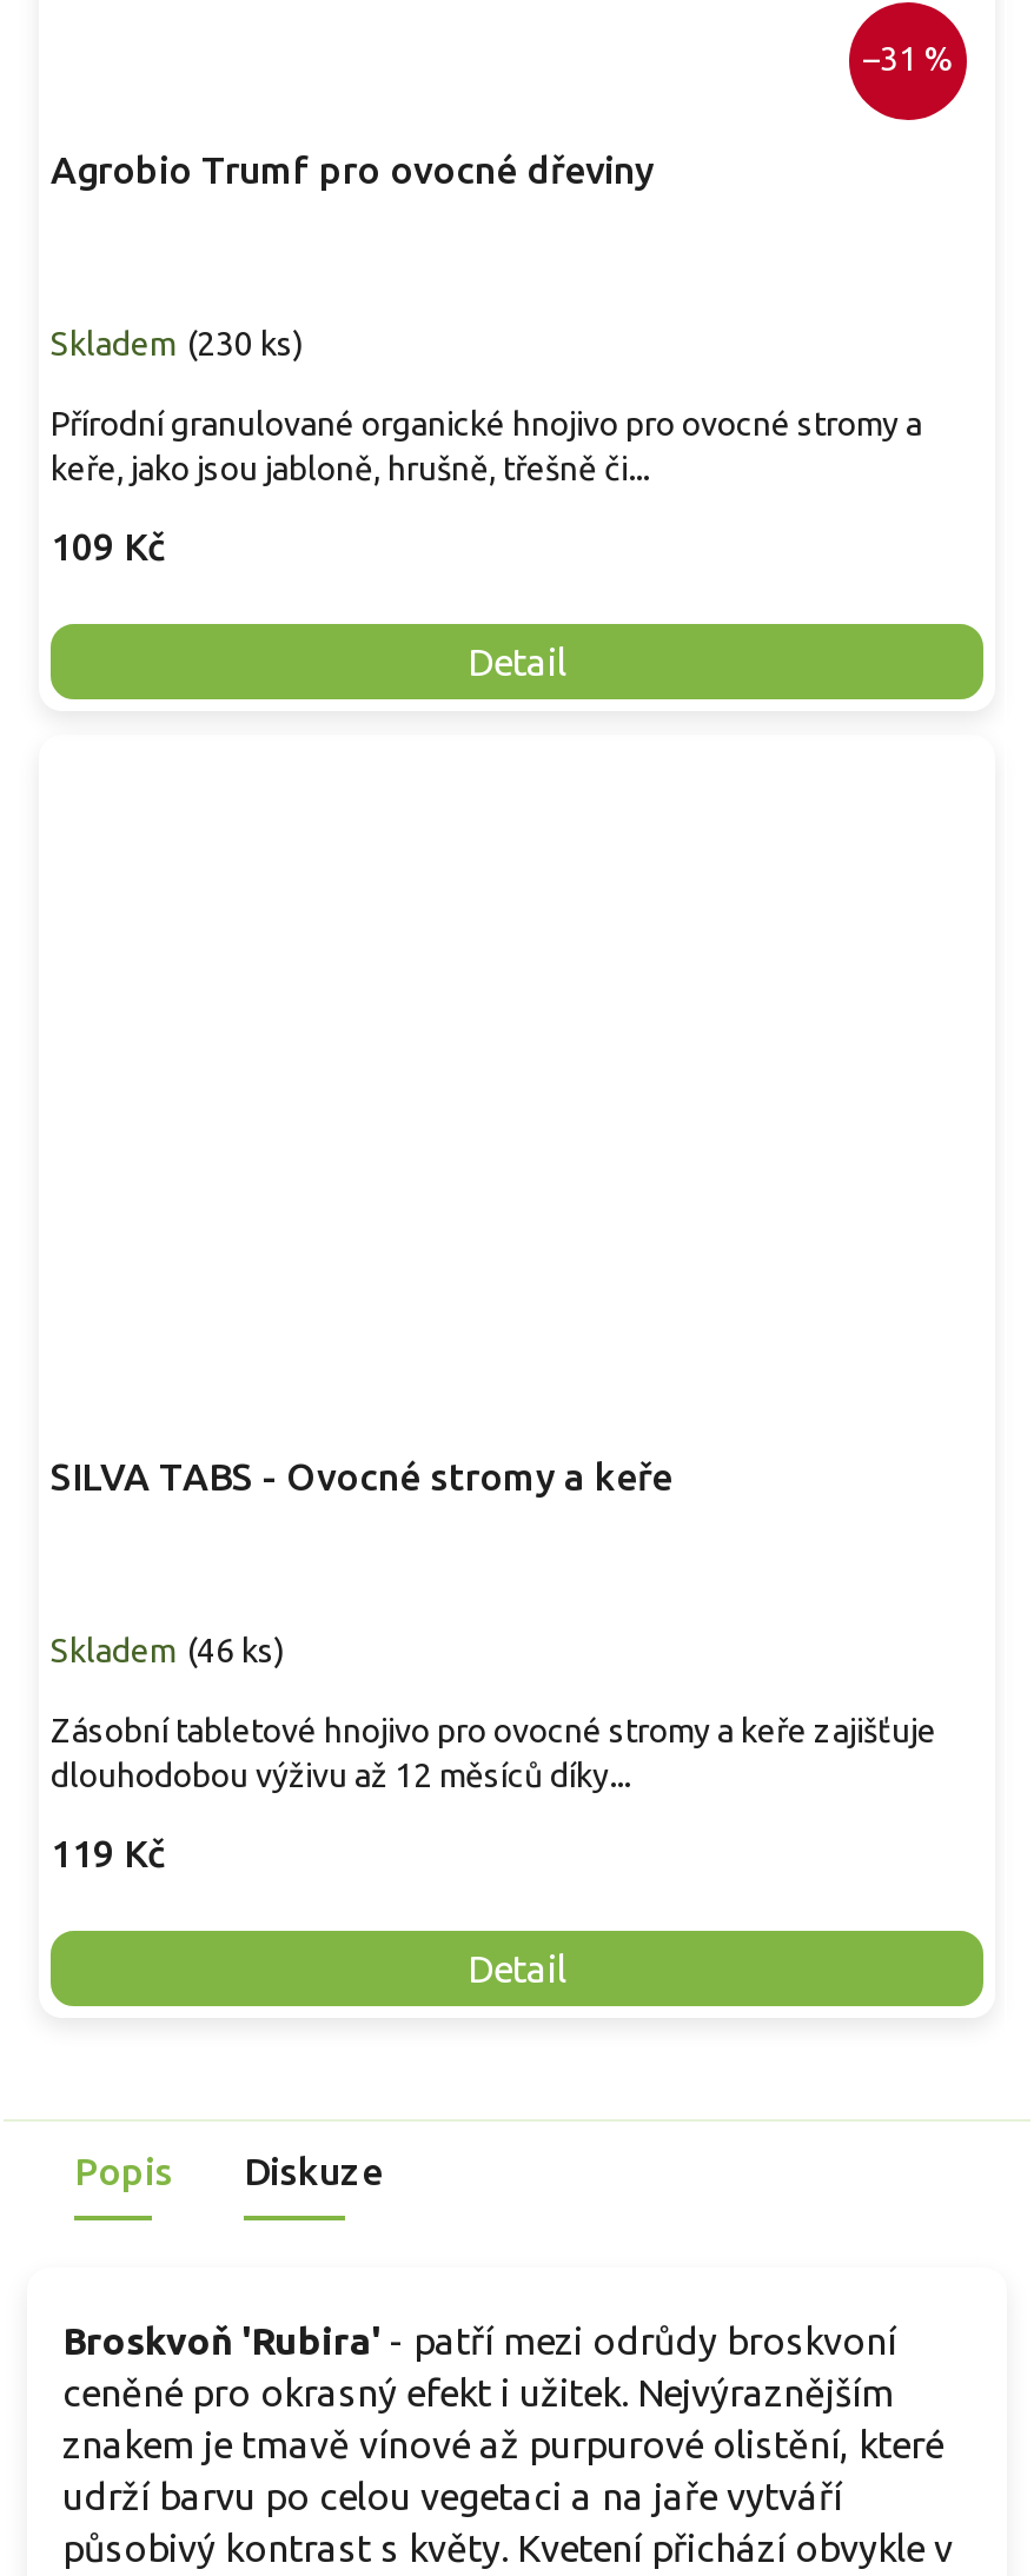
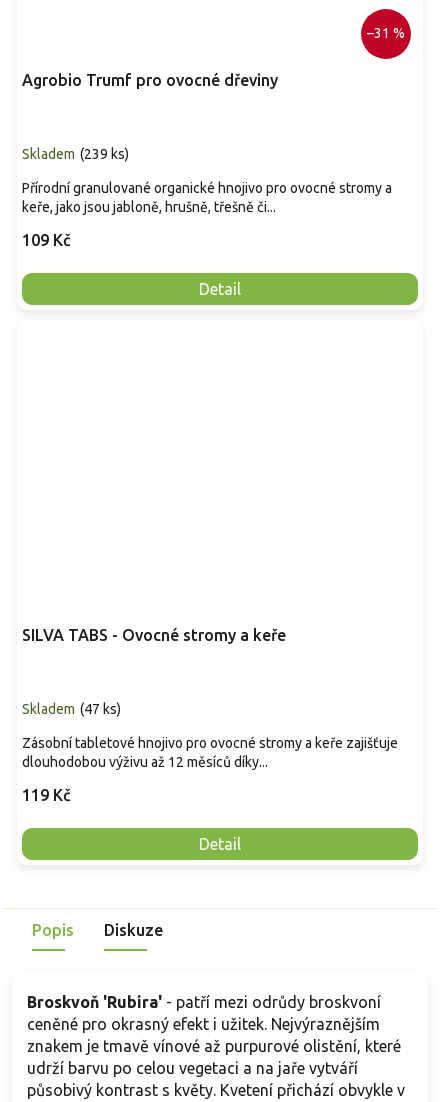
[51,324,303,362] Skladem (230 ks) -> [22,146,129,162] Skladem (239 ks)
[51,1632,284,1670] Skladem (46 ks) -> [22,701,121,717] Skladem (47 ks)

